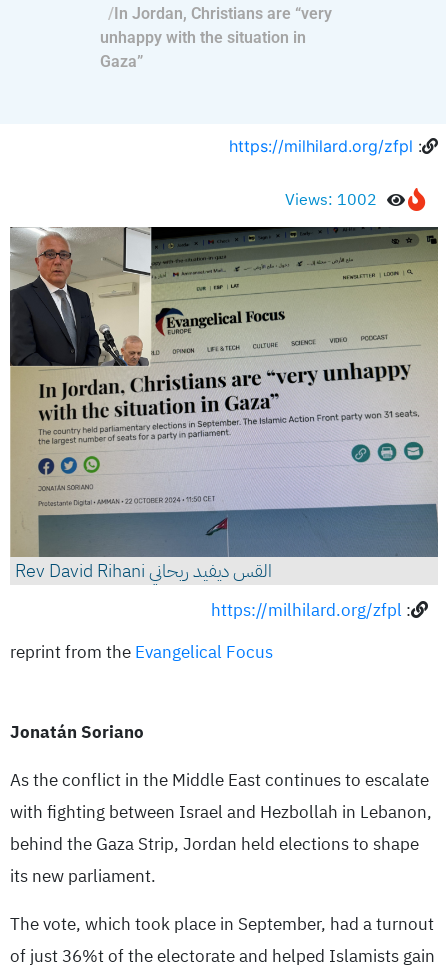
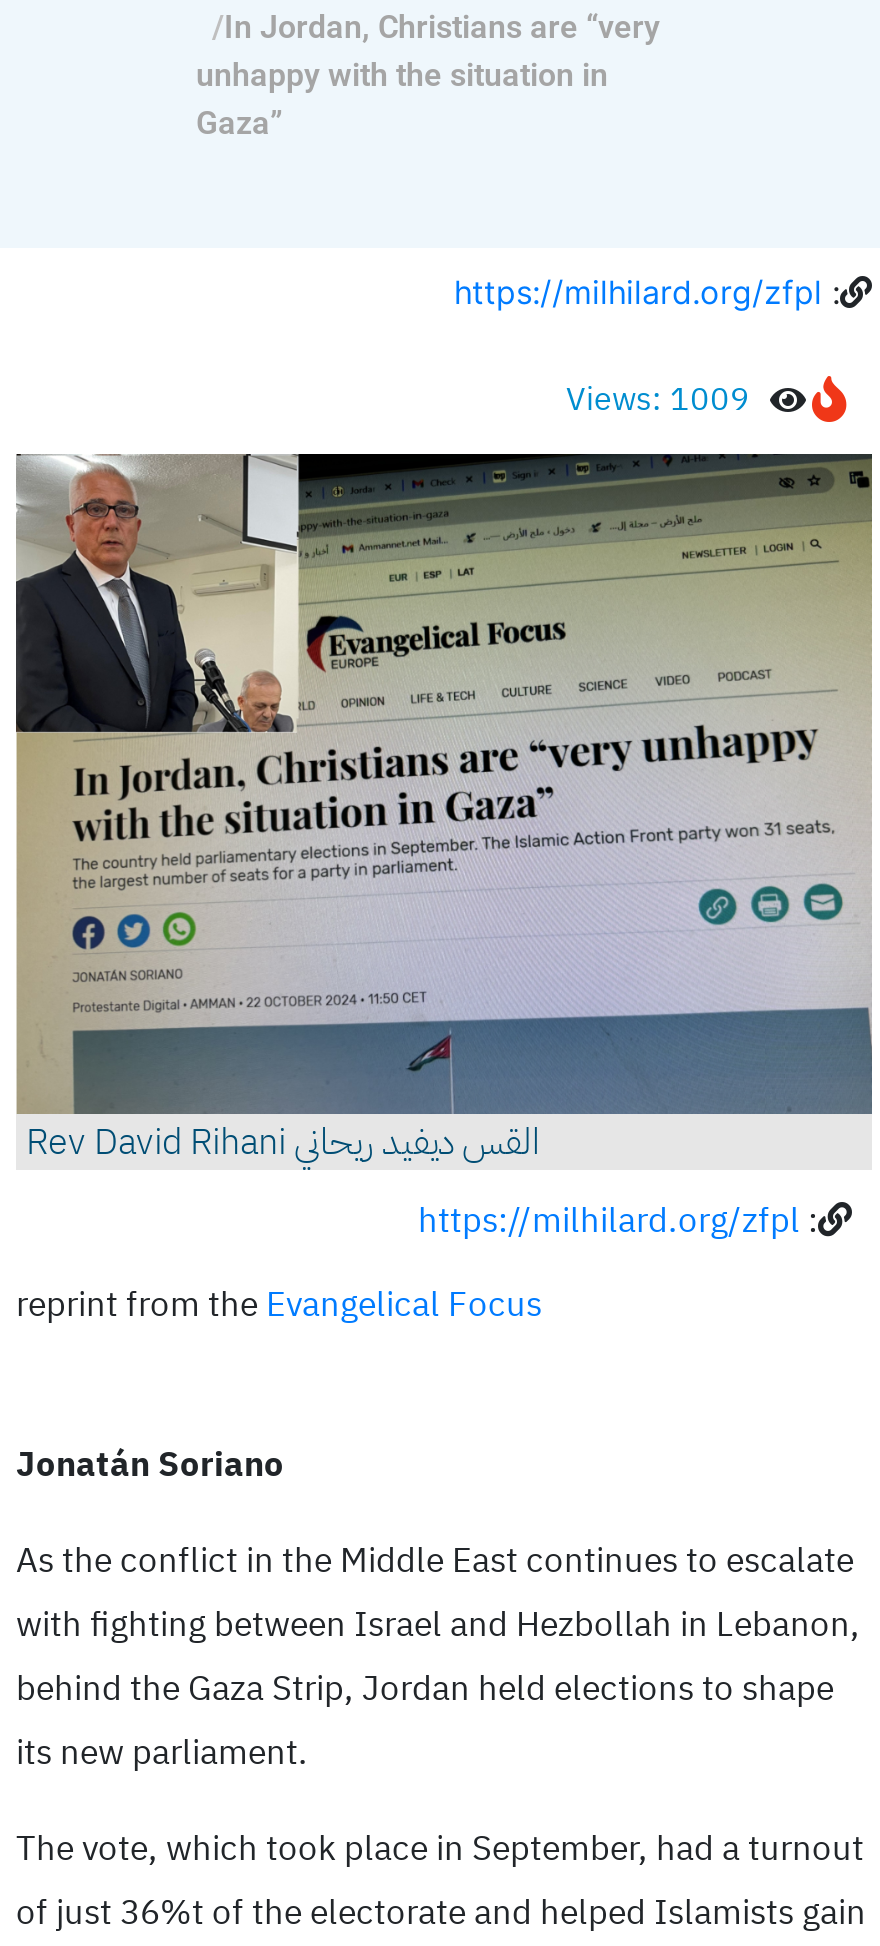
[285,188,377,212] Views: 1002 -> [566,375,750,423] Views: 1009

